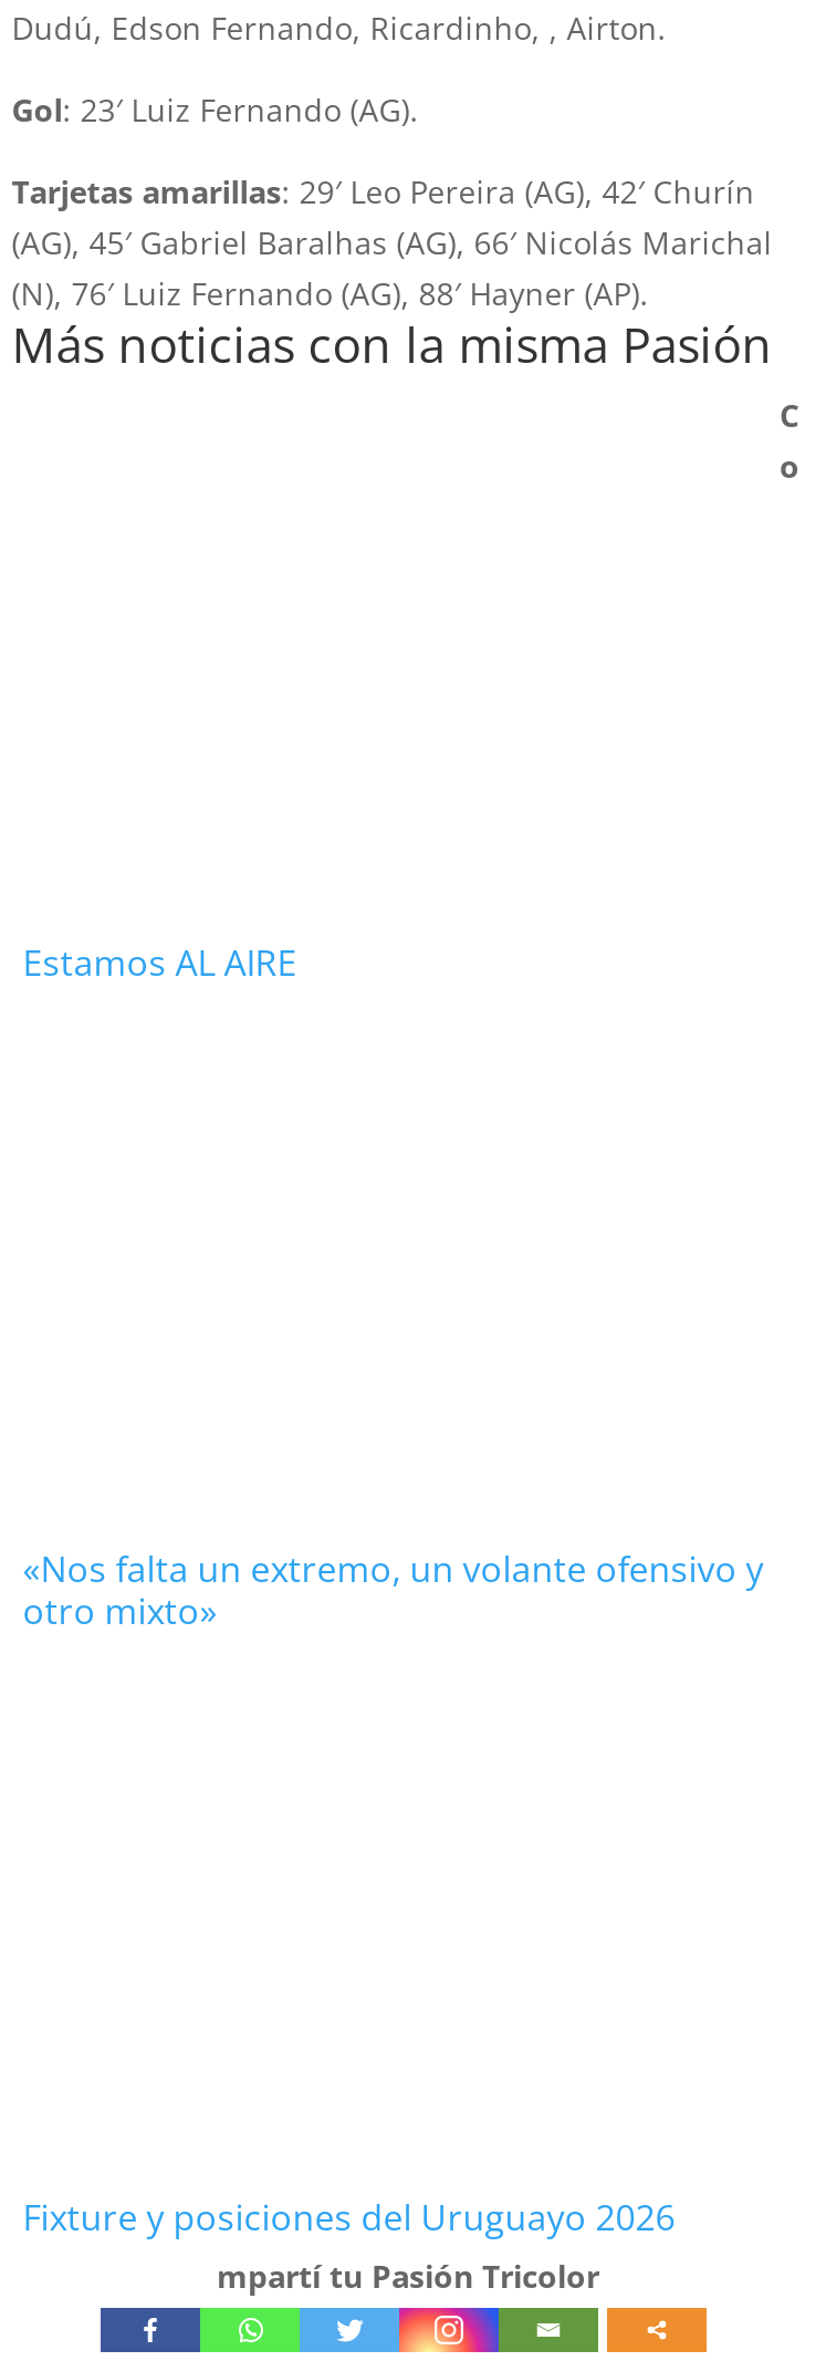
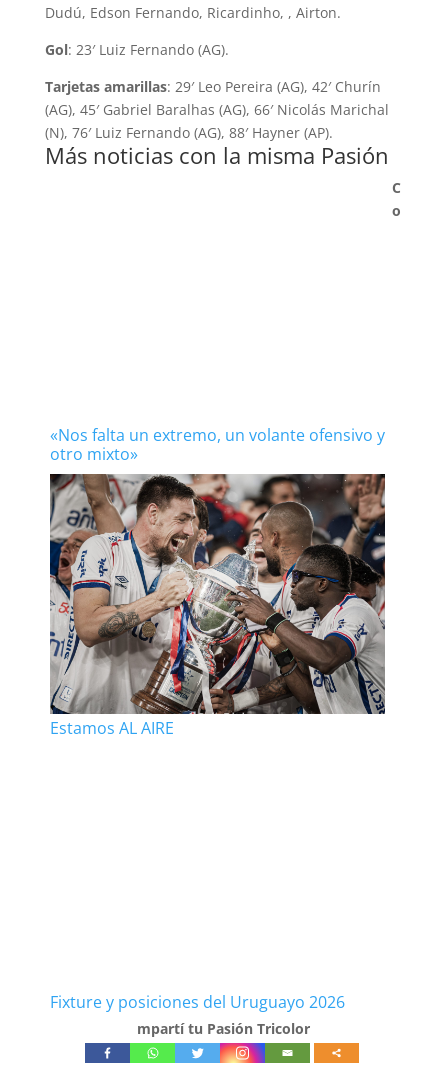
moved [23,938,297,987] -> [50,717,174,739]: Estamos AL AIRE
moved [23,1544,764,1635] -> [50,424,385,465]: «Nos falta un extremo, un volante ofensivo y | otro mixto»
none -> [49,473,386,715] [image]

